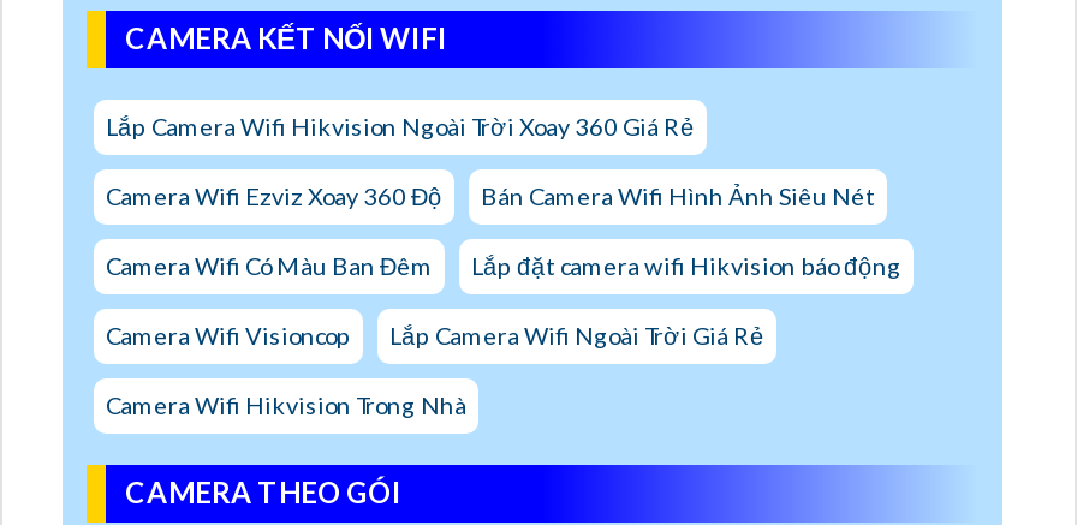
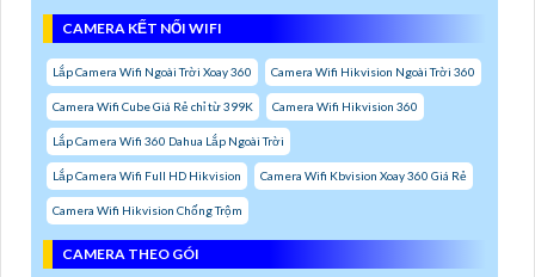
[106,112,695,141] Lắp Camera Wifi Hikvision Ngoài Trời Xoay 360 Giá Rẻ -> [53,65,475,79] Lắp Camera Wifi Ngoài Trời Xoay 360 | Camera Wifi Hikvision Ngoài Trời 360
[106,182,875,211] Camera Wifi Ezviz Xoay 360 Độ | Bán Camera Wifi Hình Ảnh Siêu Nét -> [53,99,418,114] Camera Wifi Cube Giá Rẻ chỉ từ 399K | Camera Wifi Hikvision 360
[106,252,902,280] Camera Wifi Có Màu Ban Đêm | Lắp đặt camera wifi Hikvision báo động -> [53,134,284,148] Lắp Camera Wifi 360 Dahua Lắp Ngoài Trời
[106,321,764,350] Camera Wifi Visioncop | Lắp Camera Wifi Ngoài Trời Giá Rẻ -> [53,169,467,183] Lắp Camera Wifi Full HD Hikvision | Camera Wifi Kbvision Xoay 360 Giá Rẻ
[106,391,466,420] Camera Wifi Hikvision Trong Nhà -> [53,203,242,218] Camera Wifi Hikvision Chống Trộm

